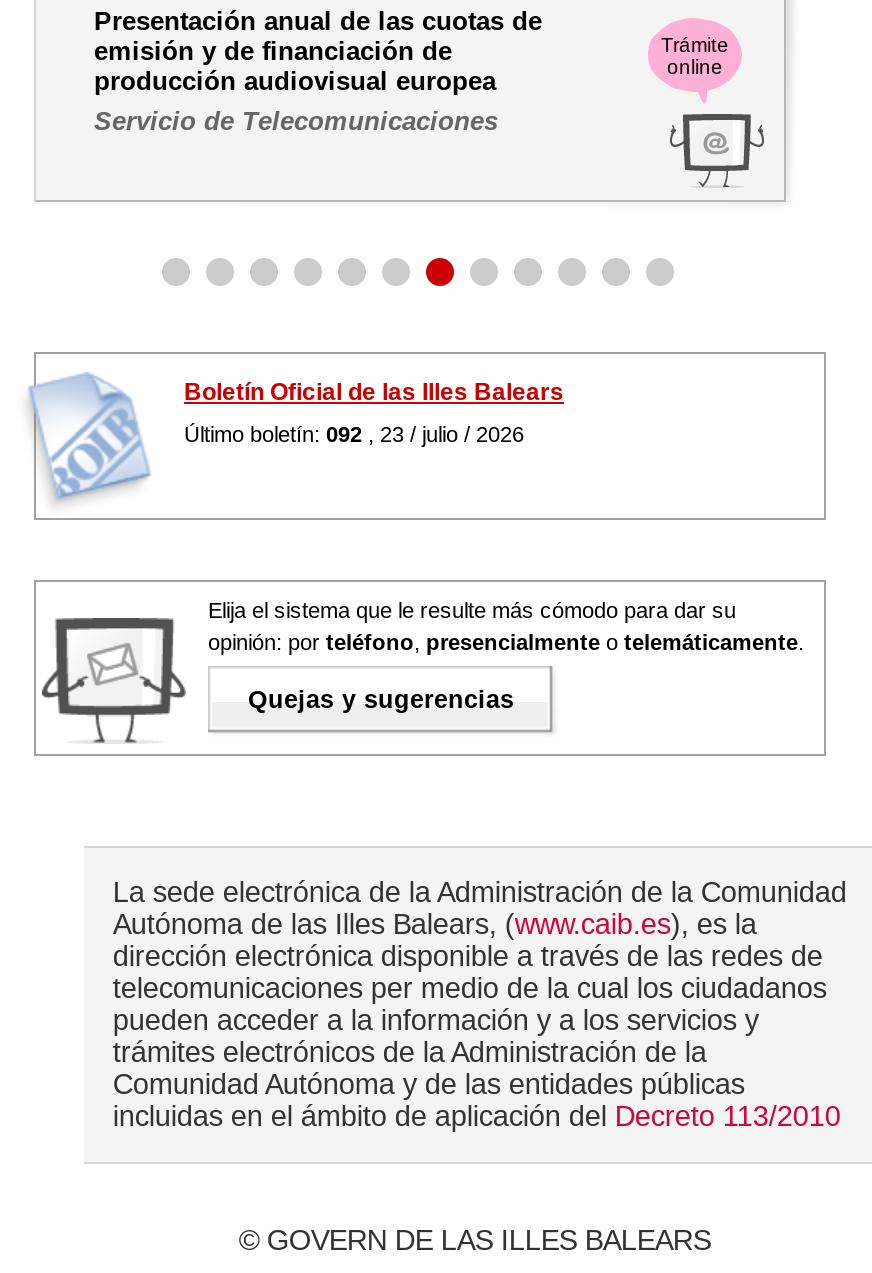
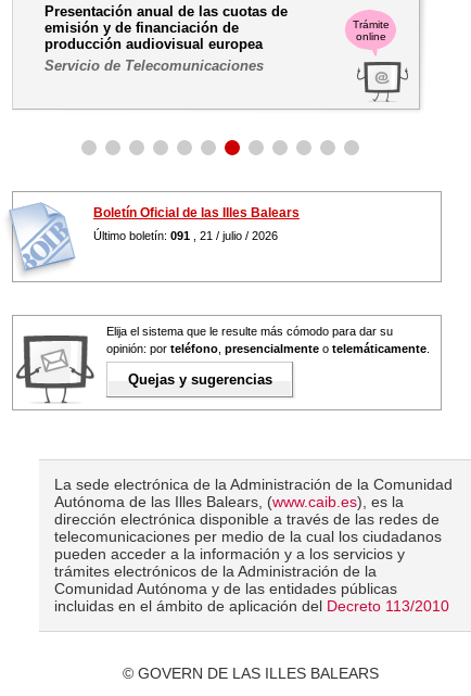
[184,422,524,446] Último boletín: 092, 23 / julio / 2026 -> [93,229,278,242] Último boletín: 091, 21 / julio / 2026

